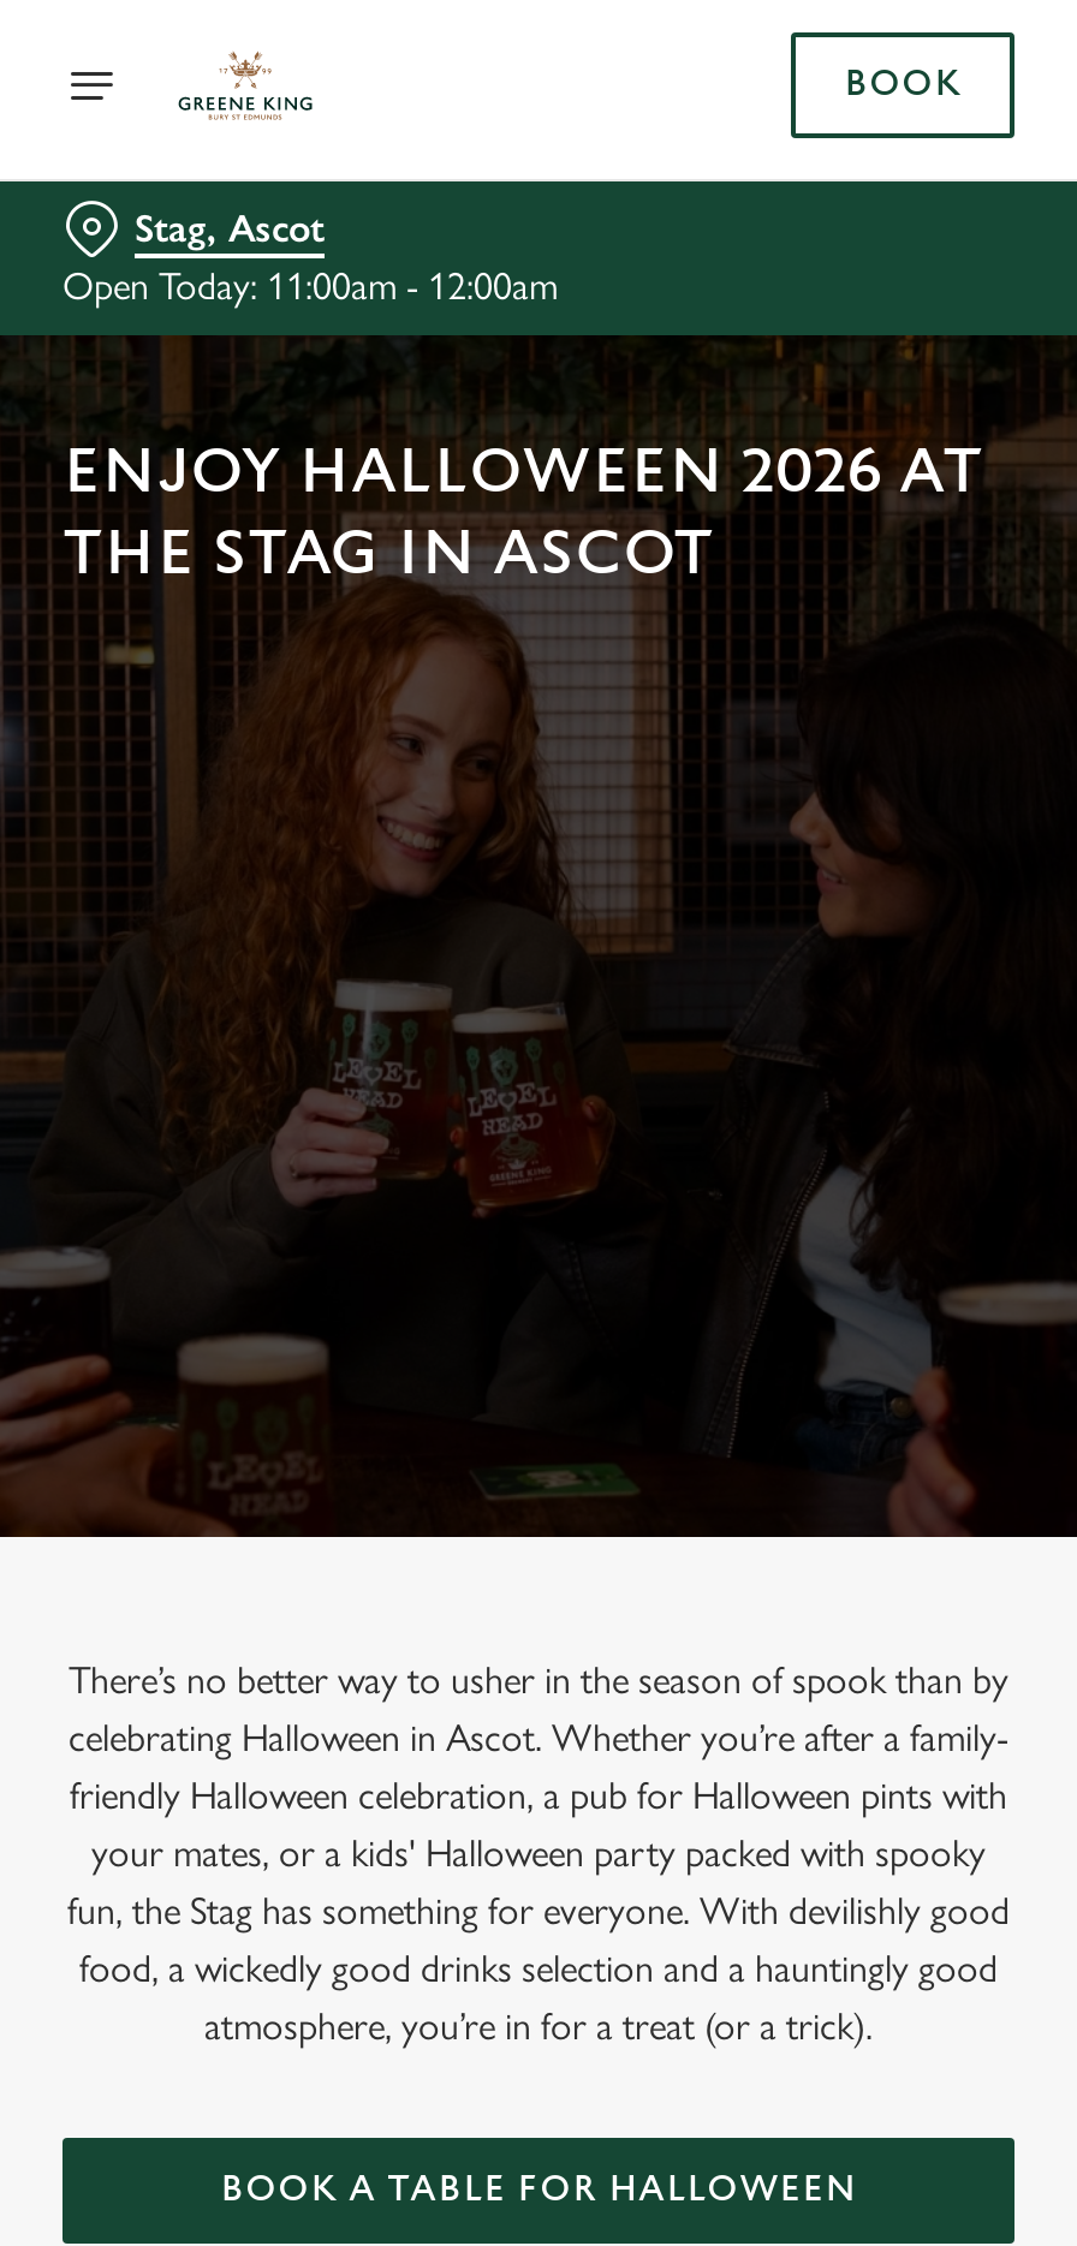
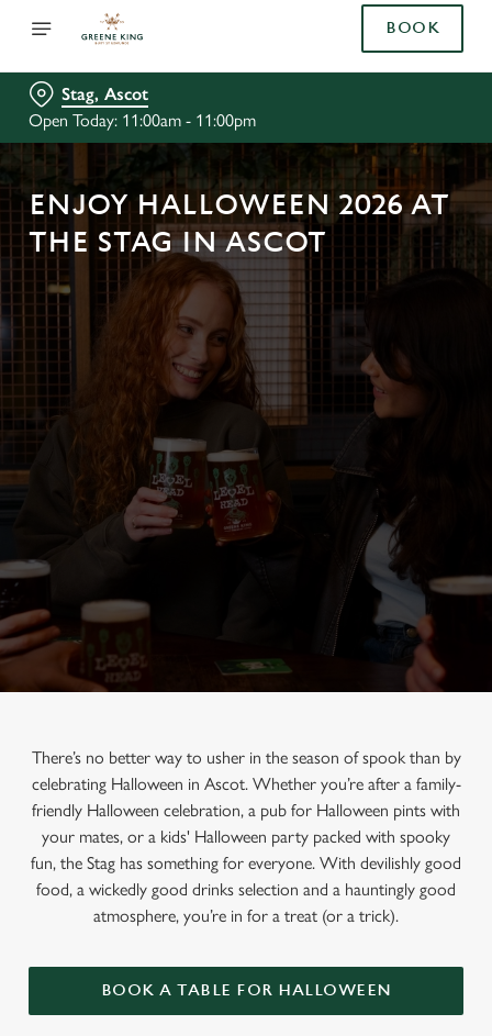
[63,263,558,309] Open Today: 11:00am - 12:00am -> [29,110,256,131] Open Today: 11:00am - 11:00pm

